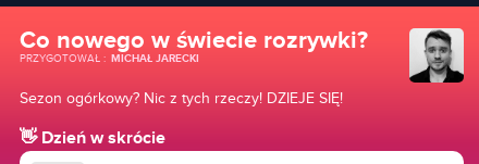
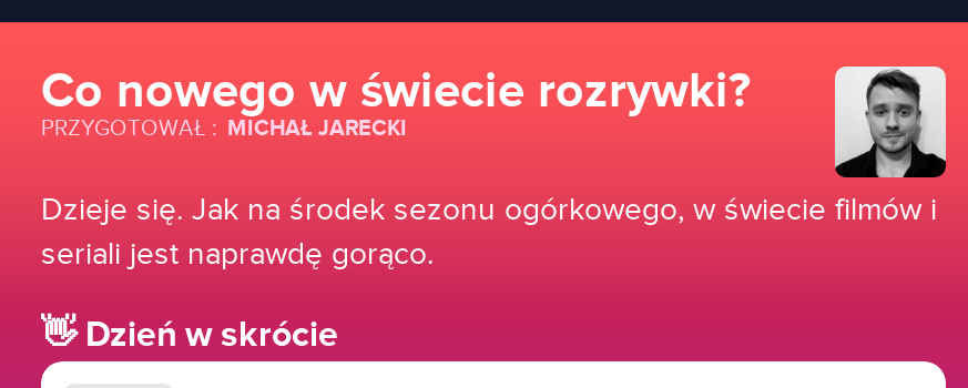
[20,90,343,108] Sezon ogórkowy? Nic z tych rzeczy! DZIEJE SIĘ! -> [41,193,937,273] Dzieje się. Jak na środek sezonu ogórkowego, w świecie filmów i | seriali jest naprawdę gorąco.

